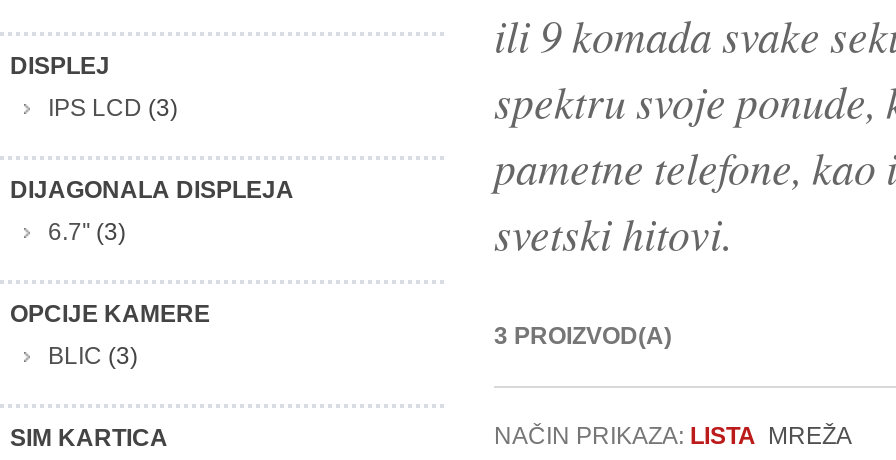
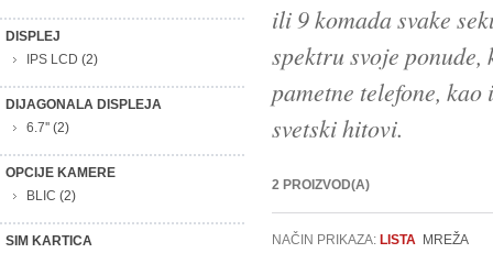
[48,94,178,122] IPS LCD (3) -> [26,52,98,67] IPS LCD (2)
[48,218,126,246] 6.7'' (3) -> [26,120,69,135] 6.7'' (2)
[494,322,672,350] 3 PROIZVOD(A) -> [272,177,370,193] 2 PROIZVOD(A)
[48,342,138,370] BLIC (3) -> [26,188,76,204] BLIC (2)

